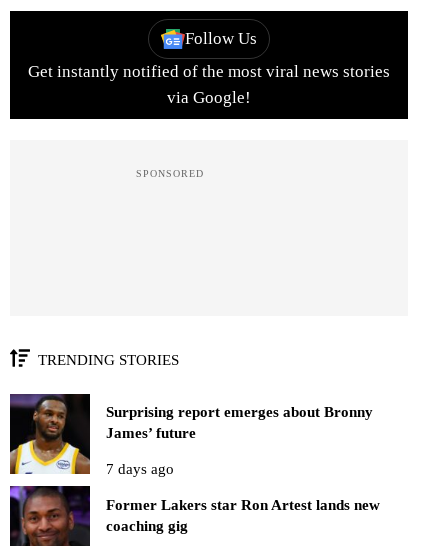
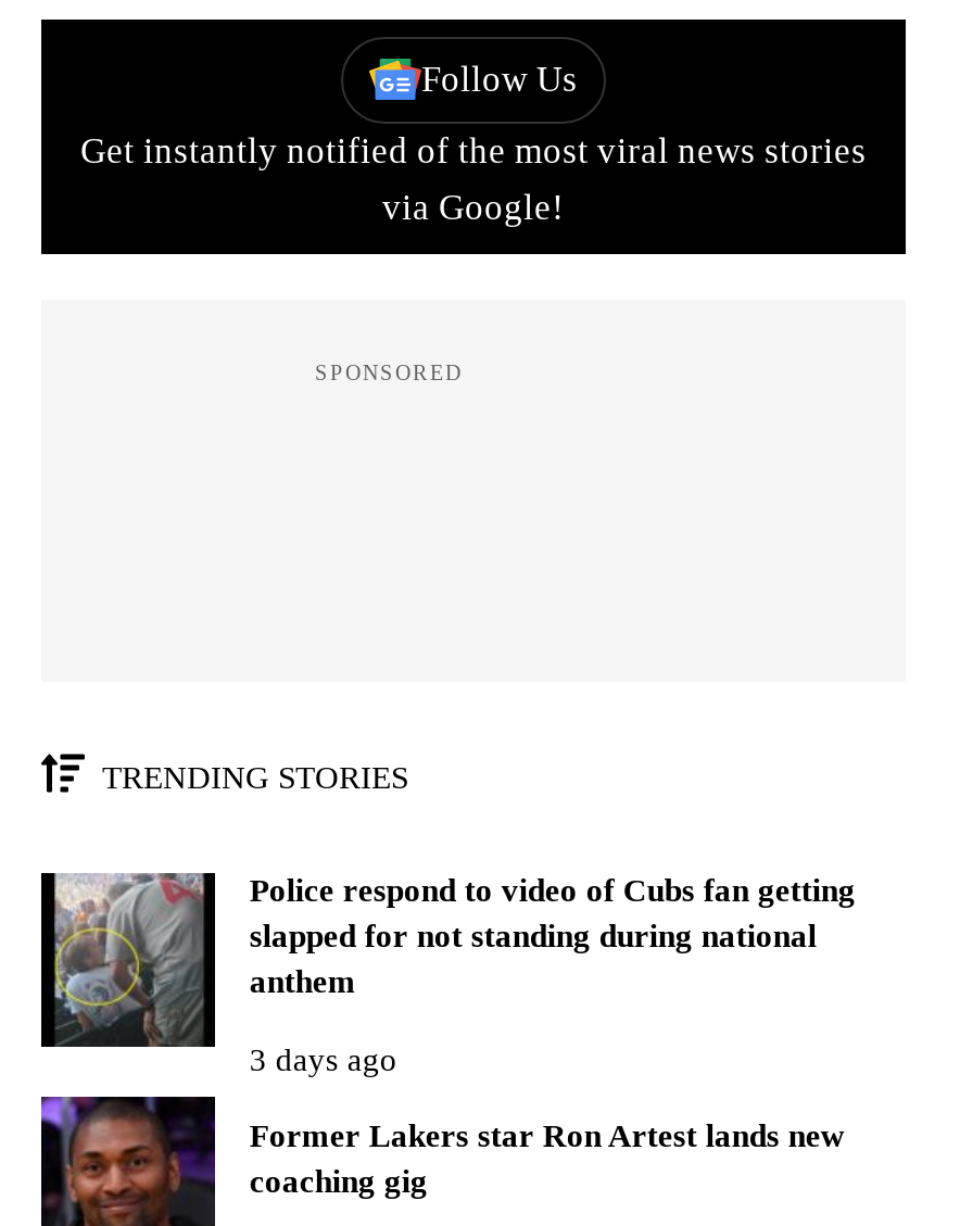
[9,393,373,475] [image] | Surprising report emerges about Bronny | James’ future -> [39,870,856,1070] [image] | Police respond to video of Cubs fan getting | slapped for not standing during national | anthem
[106,461,174,477] 7 days ago -> [250,1041,397,1076] 3 days ago

